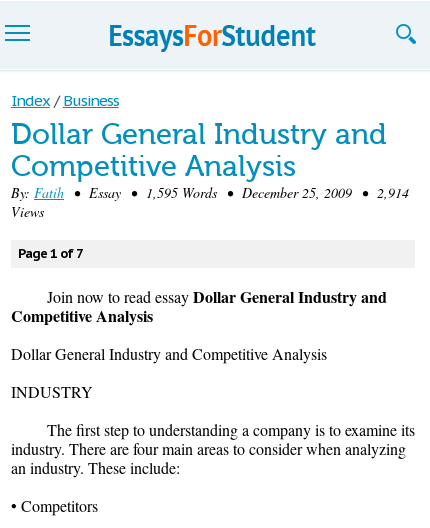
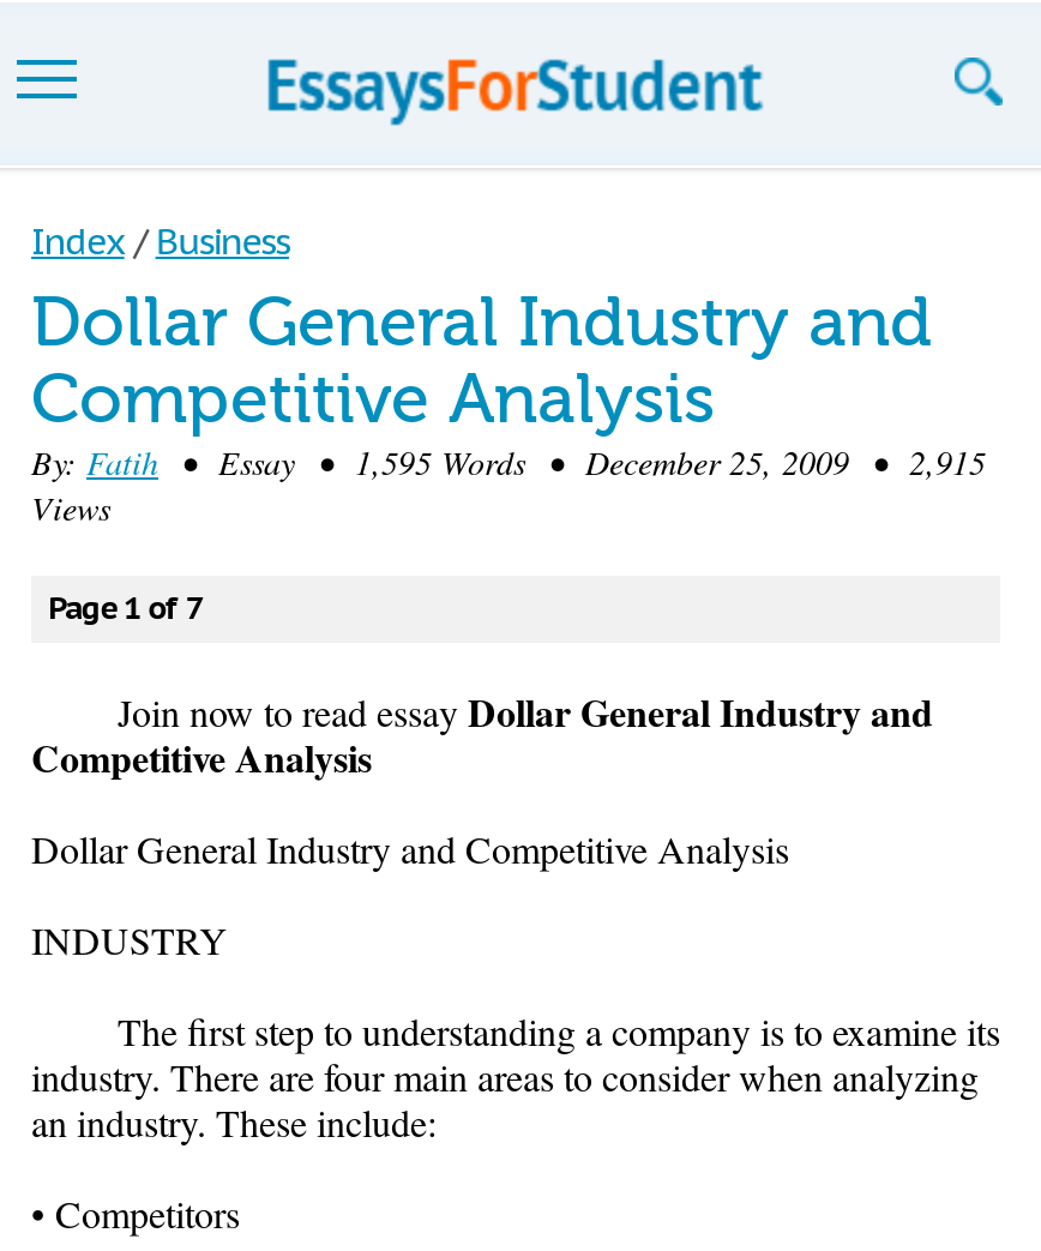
[11,183,409,202] By: Fatih • Essay • 1,595 Words • December 25, 2009 • 2,914 -> [31,439,986,485] By: Fatih • Essay • 1,595 Words • December 25, 2009 • 2,915

